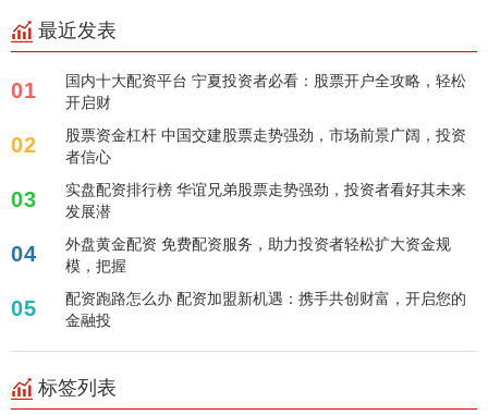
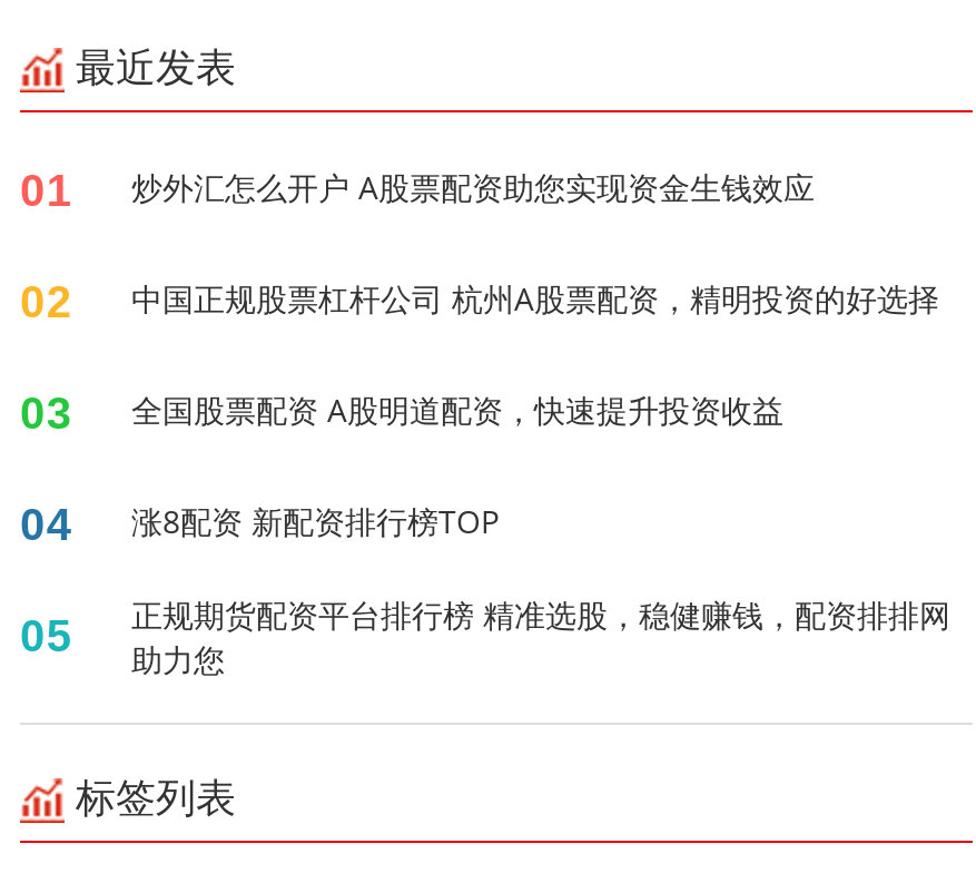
[65,69,466,112] 国内十大配资平台 宁夏投资者必看：股票开户全攻略，轻松 | 开启财 -> [131,165,815,207] 炒外汇怎么开户 A股票配资助您实现资金生钱效应
[65,124,466,166] 股票资金杠杆 中国交建股票走势强劲，市场前景广阔，投资 | 者信心 -> [131,276,939,318] 中国正规股票杠杆公司 杭州A股票配资，精明投资的好选择
[65,178,466,221] 实盘配资排行榜 华谊兄弟股票走势强劲，投资者看好其未来 | 发展潜 -> [131,387,783,430] 全国股票配资 A股明道配资，快速提升投资收益
[65,233,451,275] 外盘黄金配资 免费配资服务，助力投资者轻松扩大资金规 | 模，把握 -> [131,499,499,541] 涨8配资 新配资排行榜TOP
[65,287,466,329] 配资跑路怎么办 配资加盟新机遇：携手共创财富，开启您的 | 金融投 -> [131,592,950,679] 正规期货配资平台排行榜 精准选股，稳健赚钱，配资排排网 | 助力您

